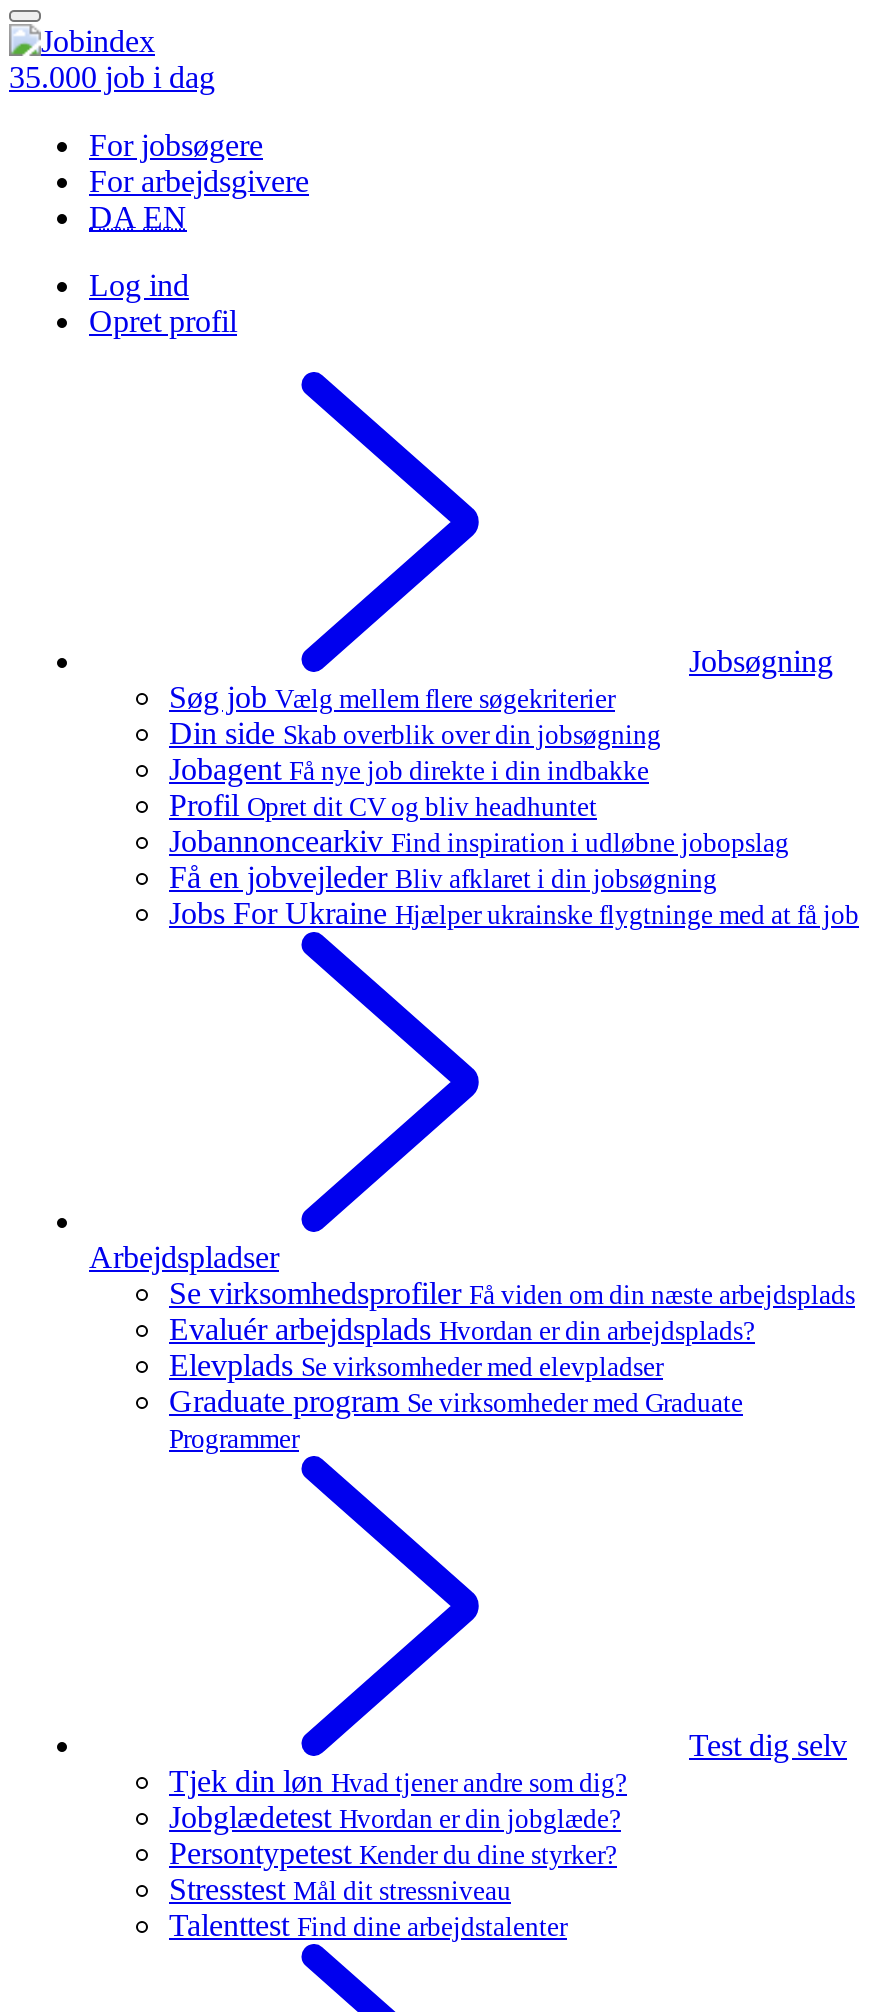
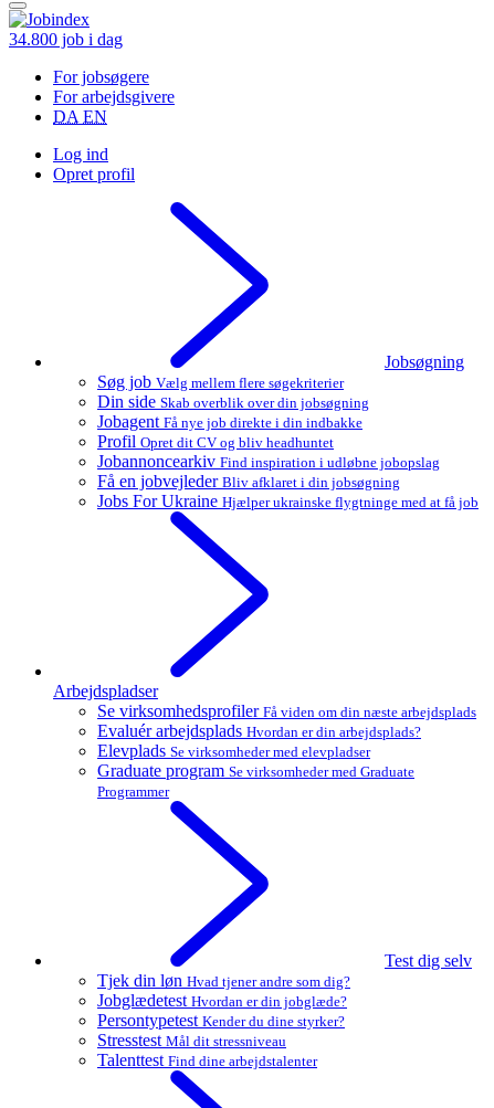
[9,60,215,94] 35.000 job i dag -> [9,30,123,49] 34.800 job i dag

